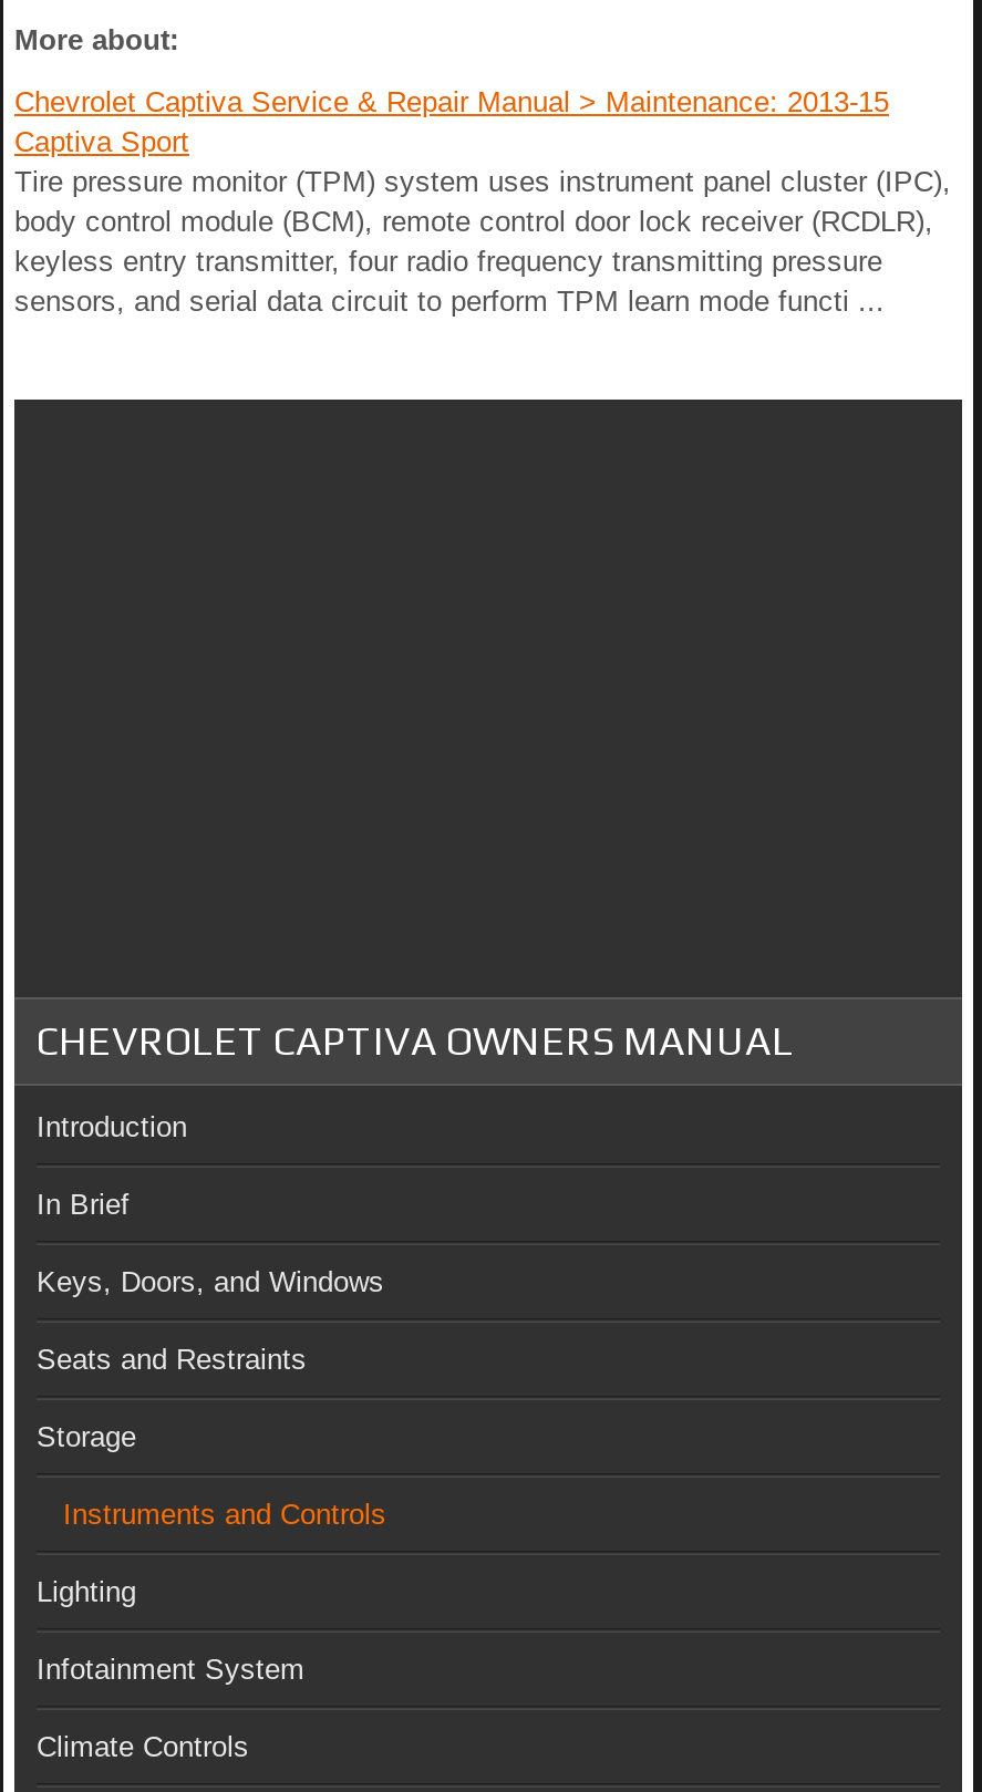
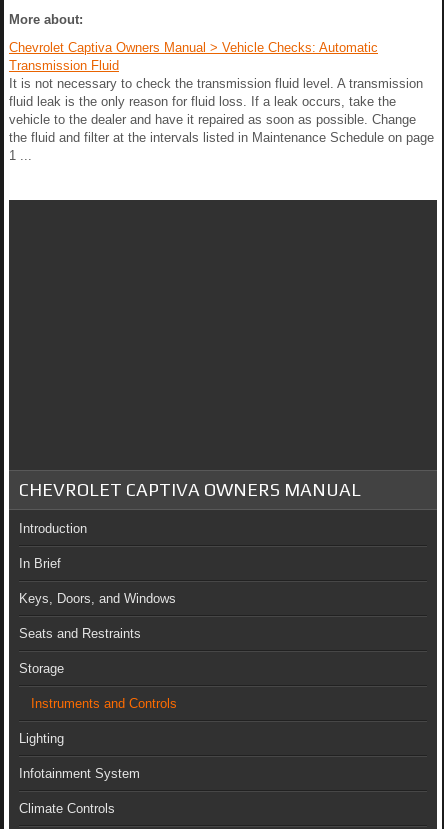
[14,84,951,317] Chevrolet Captiva Service & Repair Manual > Maintenance: 2013-15 | Captiva Sport | Tire pressure monitor (TPM) system uses instrument panel cluster (IPC), | body control module (BCM), remote control door lock receiver (RCDLR), | keyless entry transmitter, four radio frequency transmitting pressure | sensors, and serial data circuit to perform TPM learn mode functi ... -> [9,40,434,163] Chevrolet Captiva Owners Manual > Vehicle Checks: Automatic | Transmission Fluid | It is not necessary to check the transmission fluid level. A transmission | fluid leak is the only reason for fluid loss. If a leak occurs, take the | vehicle to the dealer and have it repaired as soon as possible. Change | the fluid and filter at the intervals listed in Maintenance Schedule on page | 1 ...

